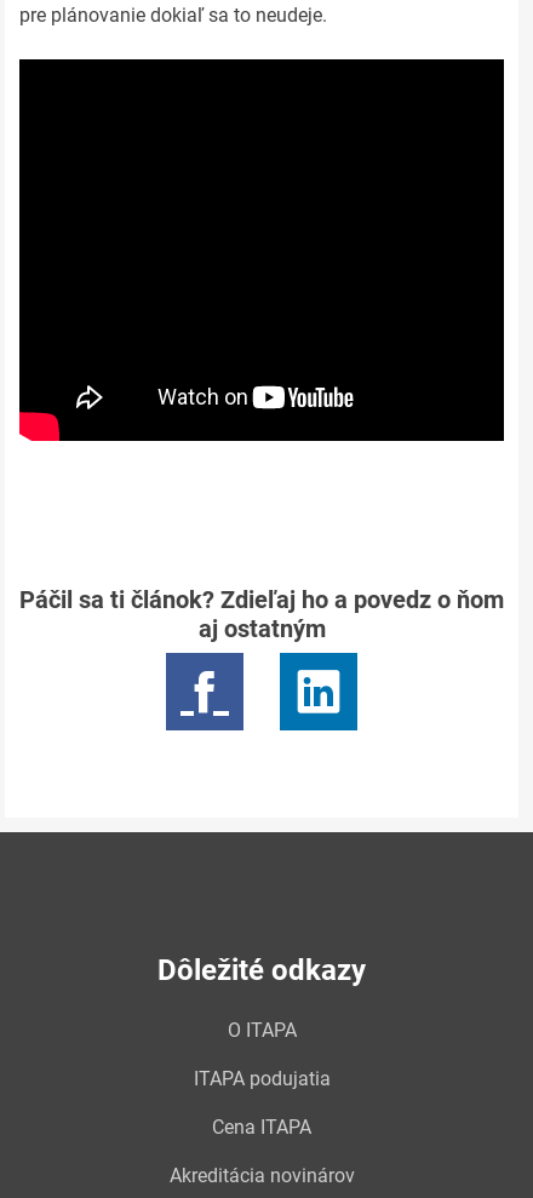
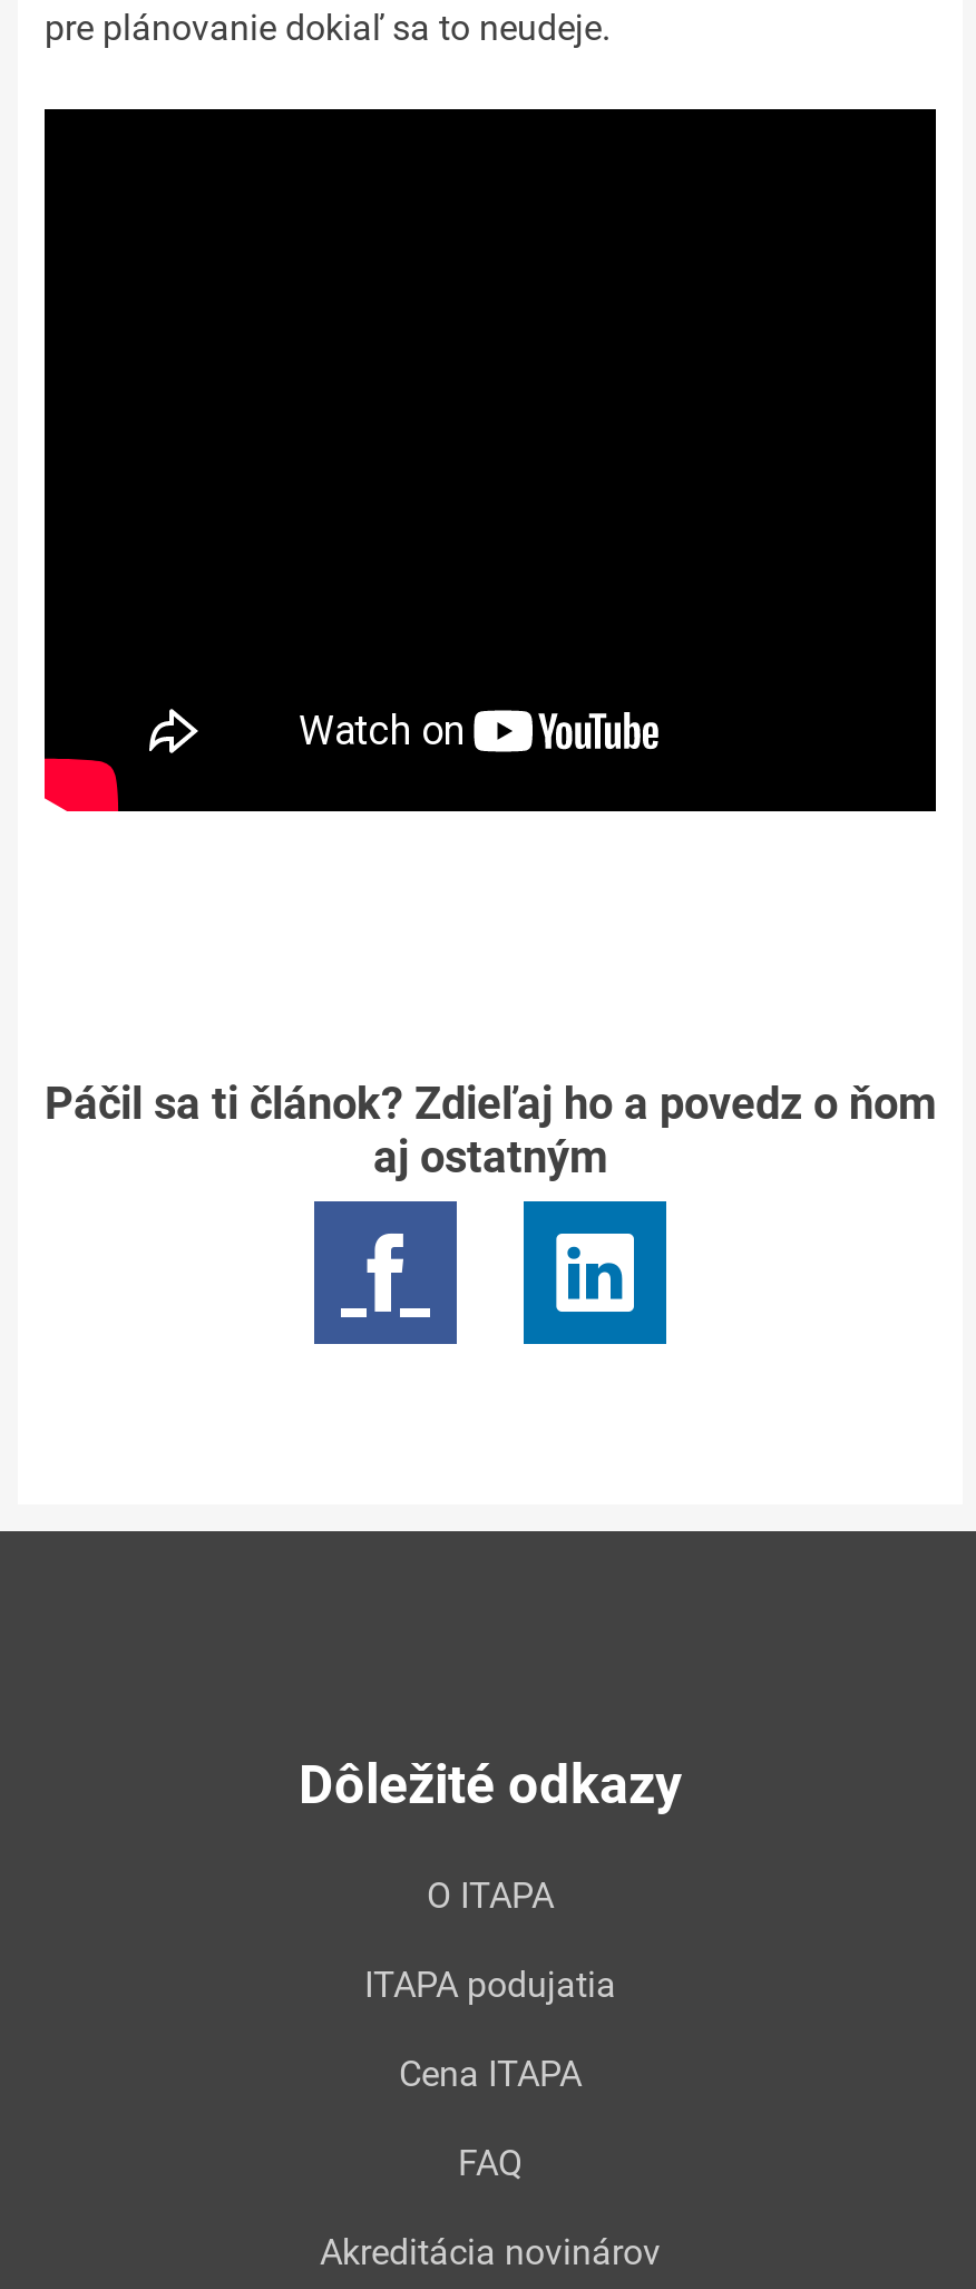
none -> [458,2142,523,2184] FAQ

